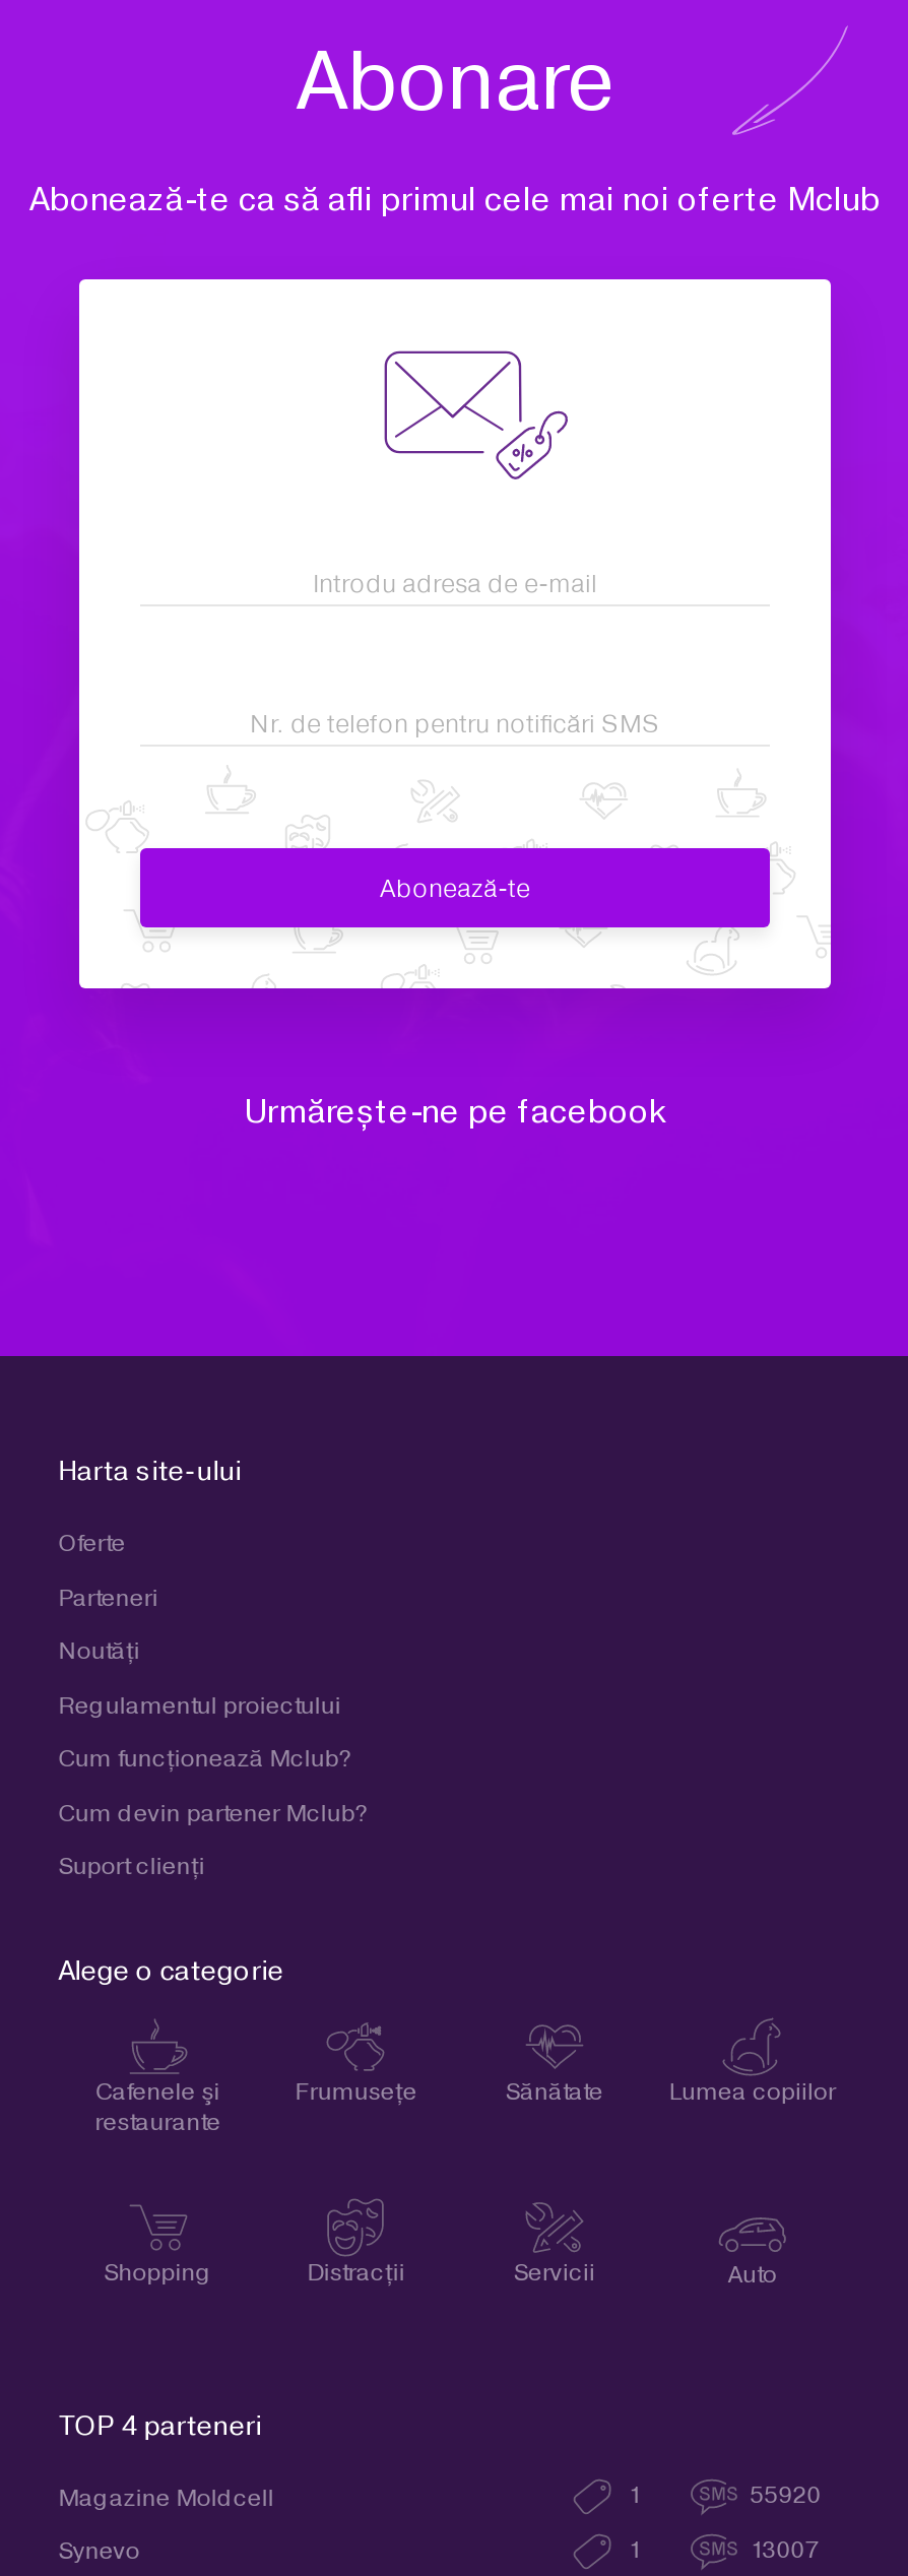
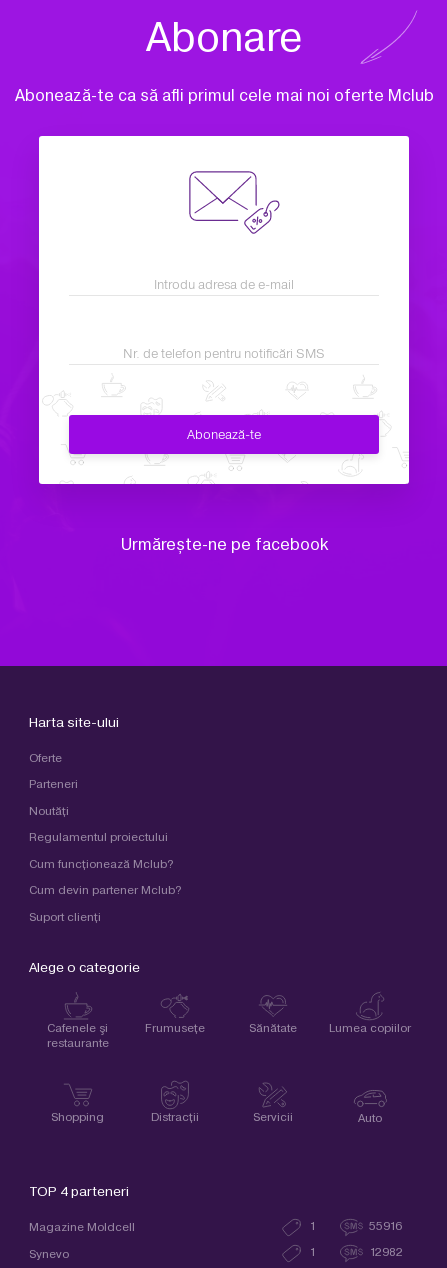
[750,2481,821,2511] 55920 -> [369,1219,402,1234] 55916
[750,2535,819,2565] 13007 -> [369,1246,403,1261] 12982

